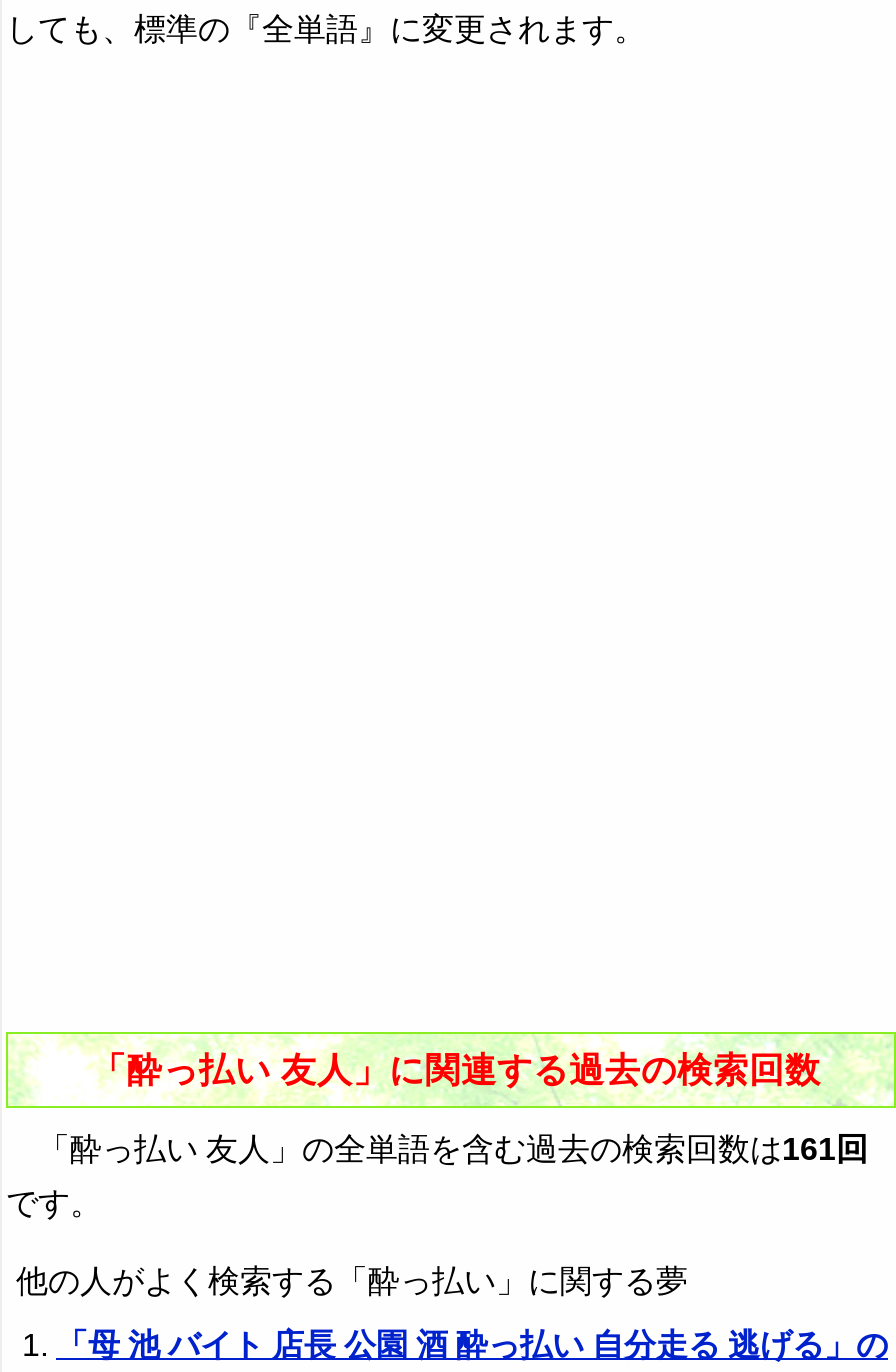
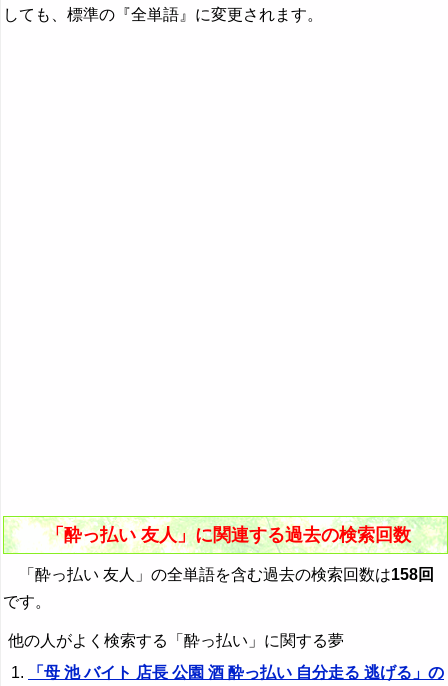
[6,1132,868,1166] 「酔っ払い 友人」の全単語を含む過去の検索回数は161回 -> [3,566,434,583] 「酔っ払い 友人」の全単語を含む過去の検索回数は158回

